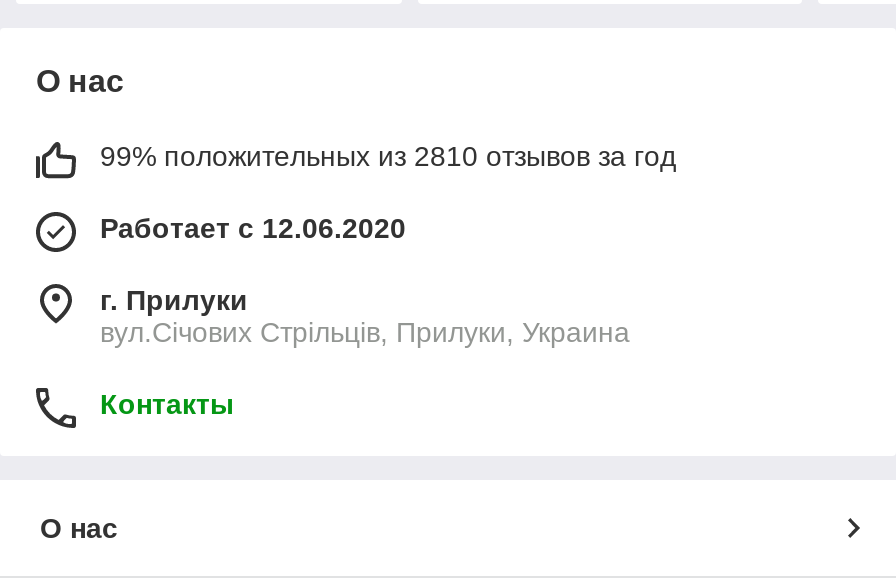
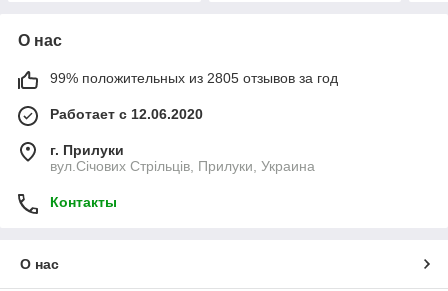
[100,141,676,173] 99% положительных из 2810 отзывов за год -> [50,70,338,86] 99% положительных из 2805 отзывов за год

